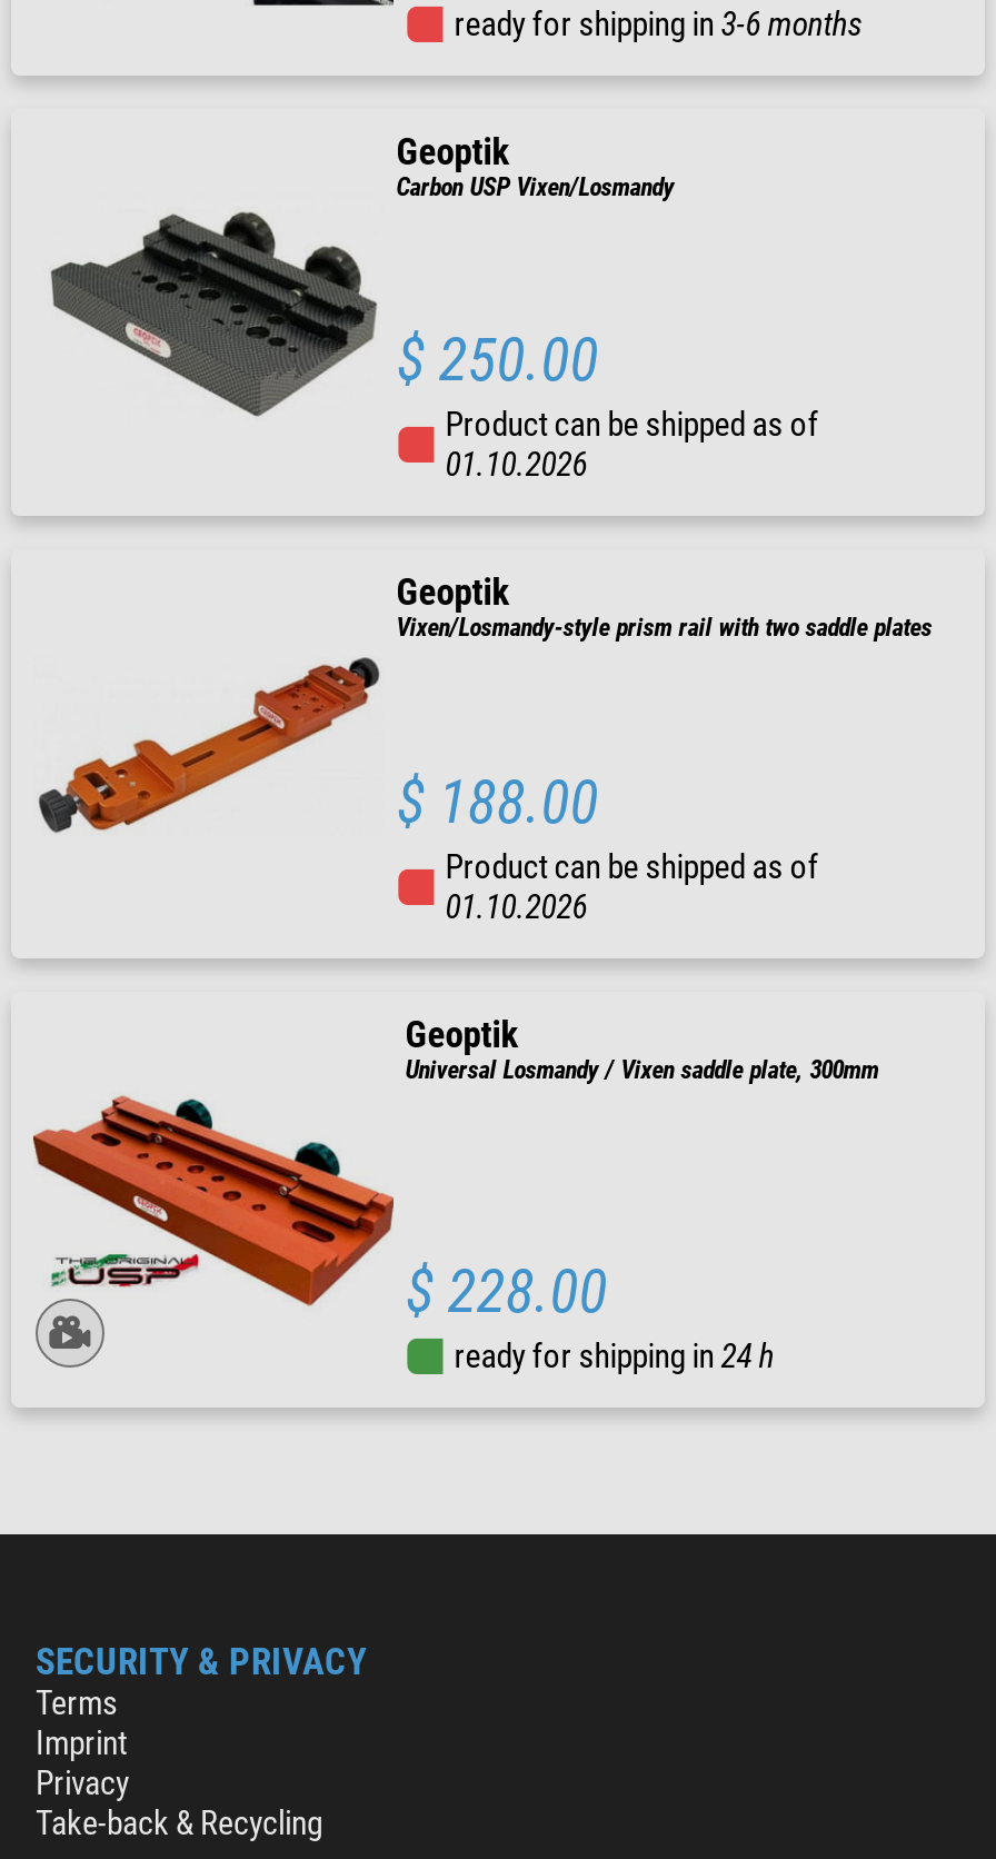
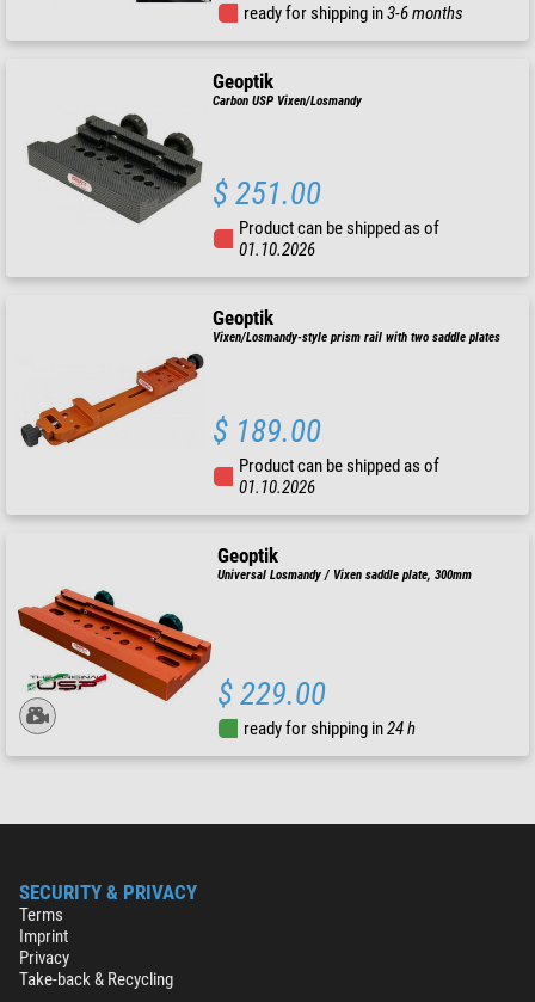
[396,326,598,397] $ 250.00 -> [213,175,321,213] $ 251.00
[396,766,598,837] $ 188.00 -> [213,412,321,450] $ 189.00
[405,1256,607,1327] $ 228.00 -> [218,675,326,713] $ 229.00

